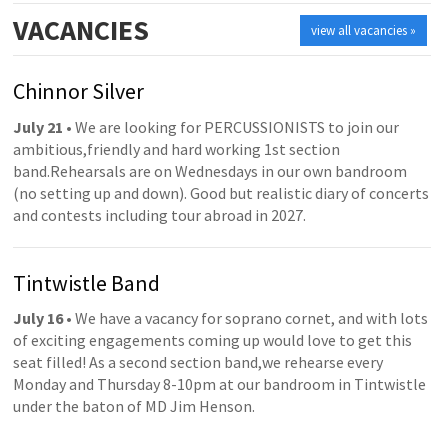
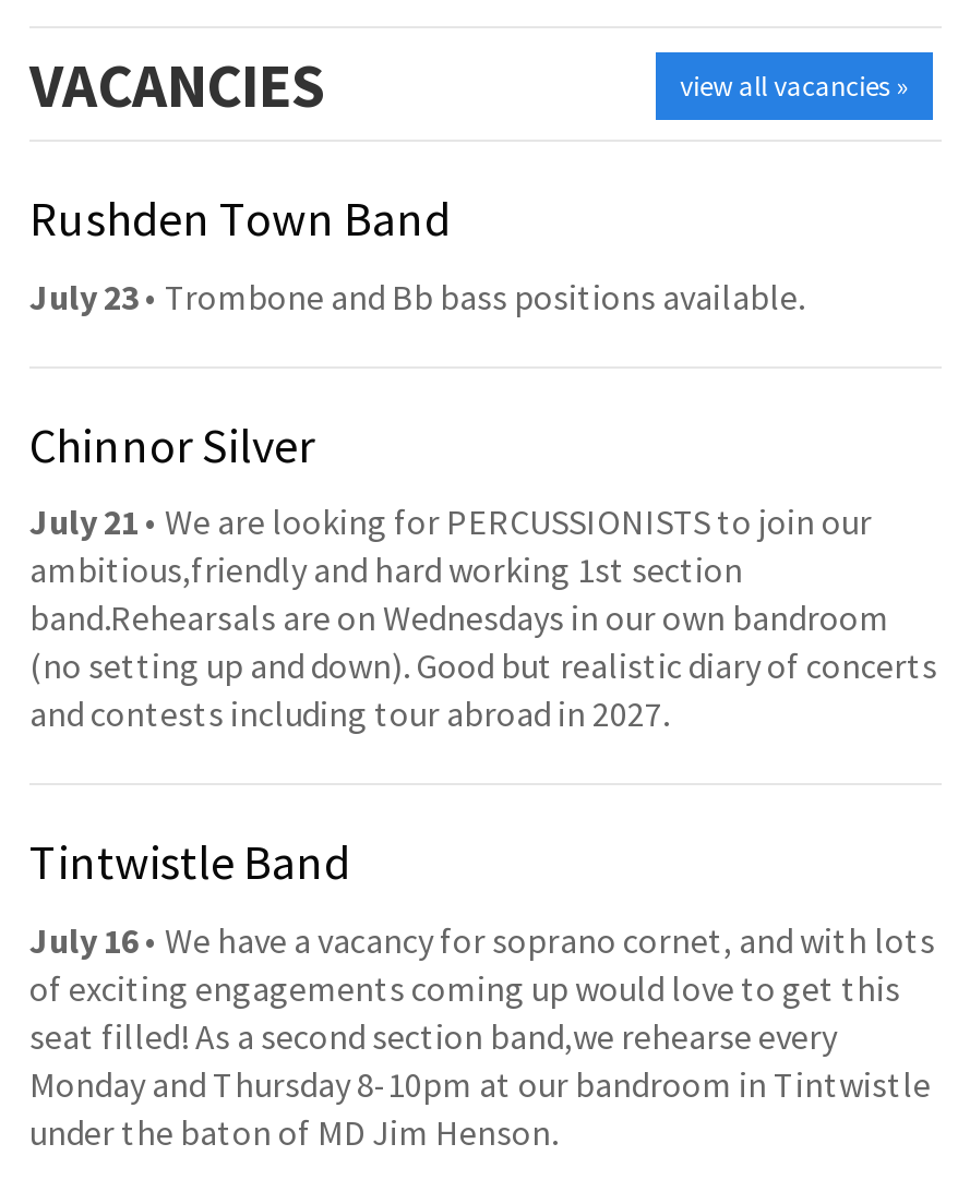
none -> [29,189,804,318] Rushden Town Band | July 23 • Trombone and Bb bass positions available.

